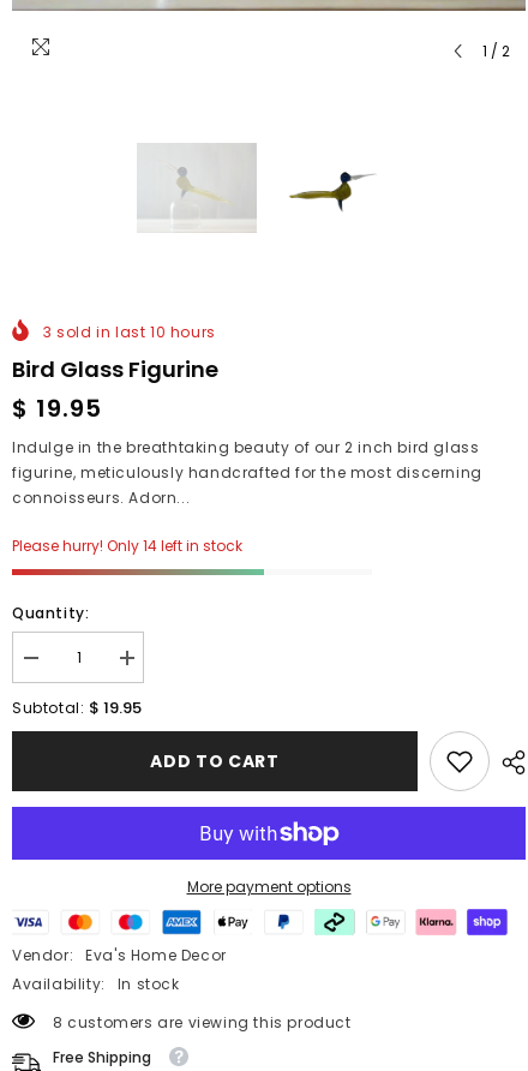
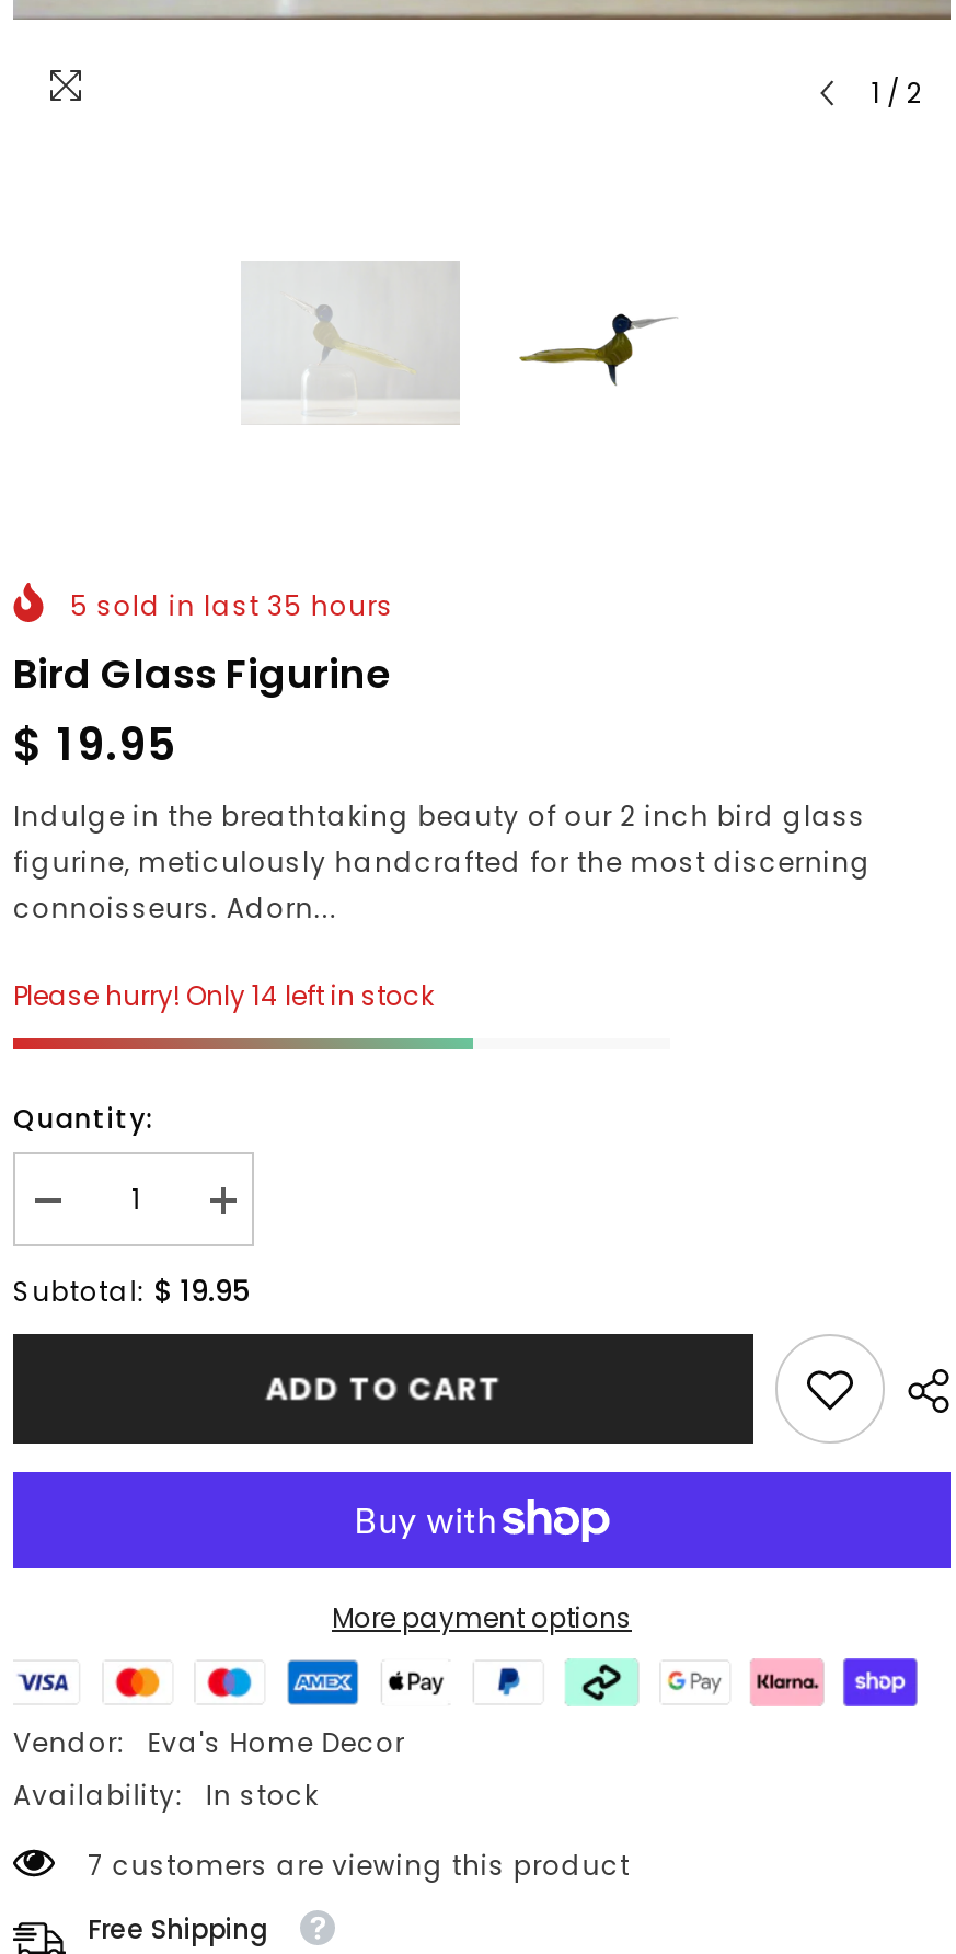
[43,321,216,342] 3 sold in last 10 hours -> [70,586,394,624] 5 sold in last 35 hours
[53,1012,351,1032] 8 customers are viewing this product -> [88,1846,630,1883] 7 customers are viewing this product

